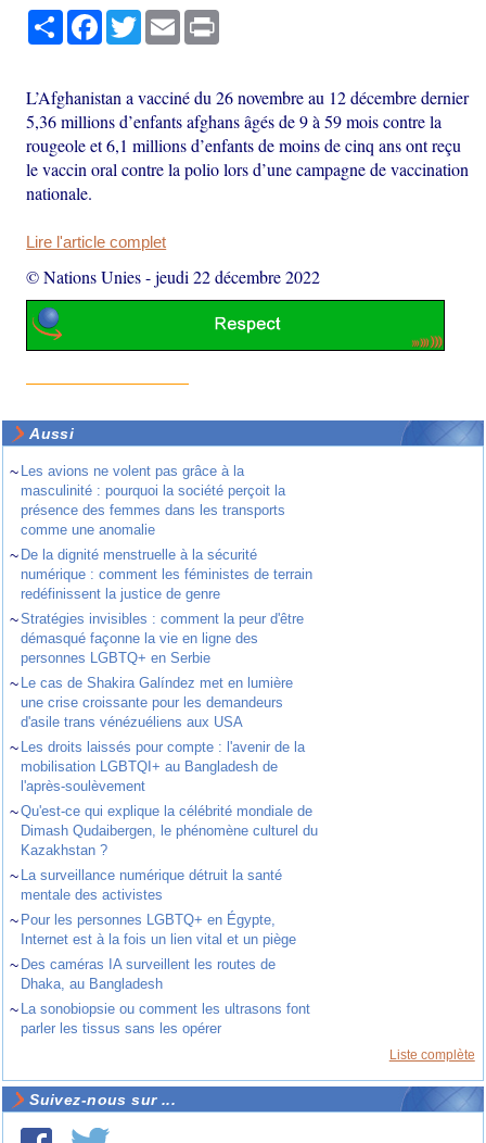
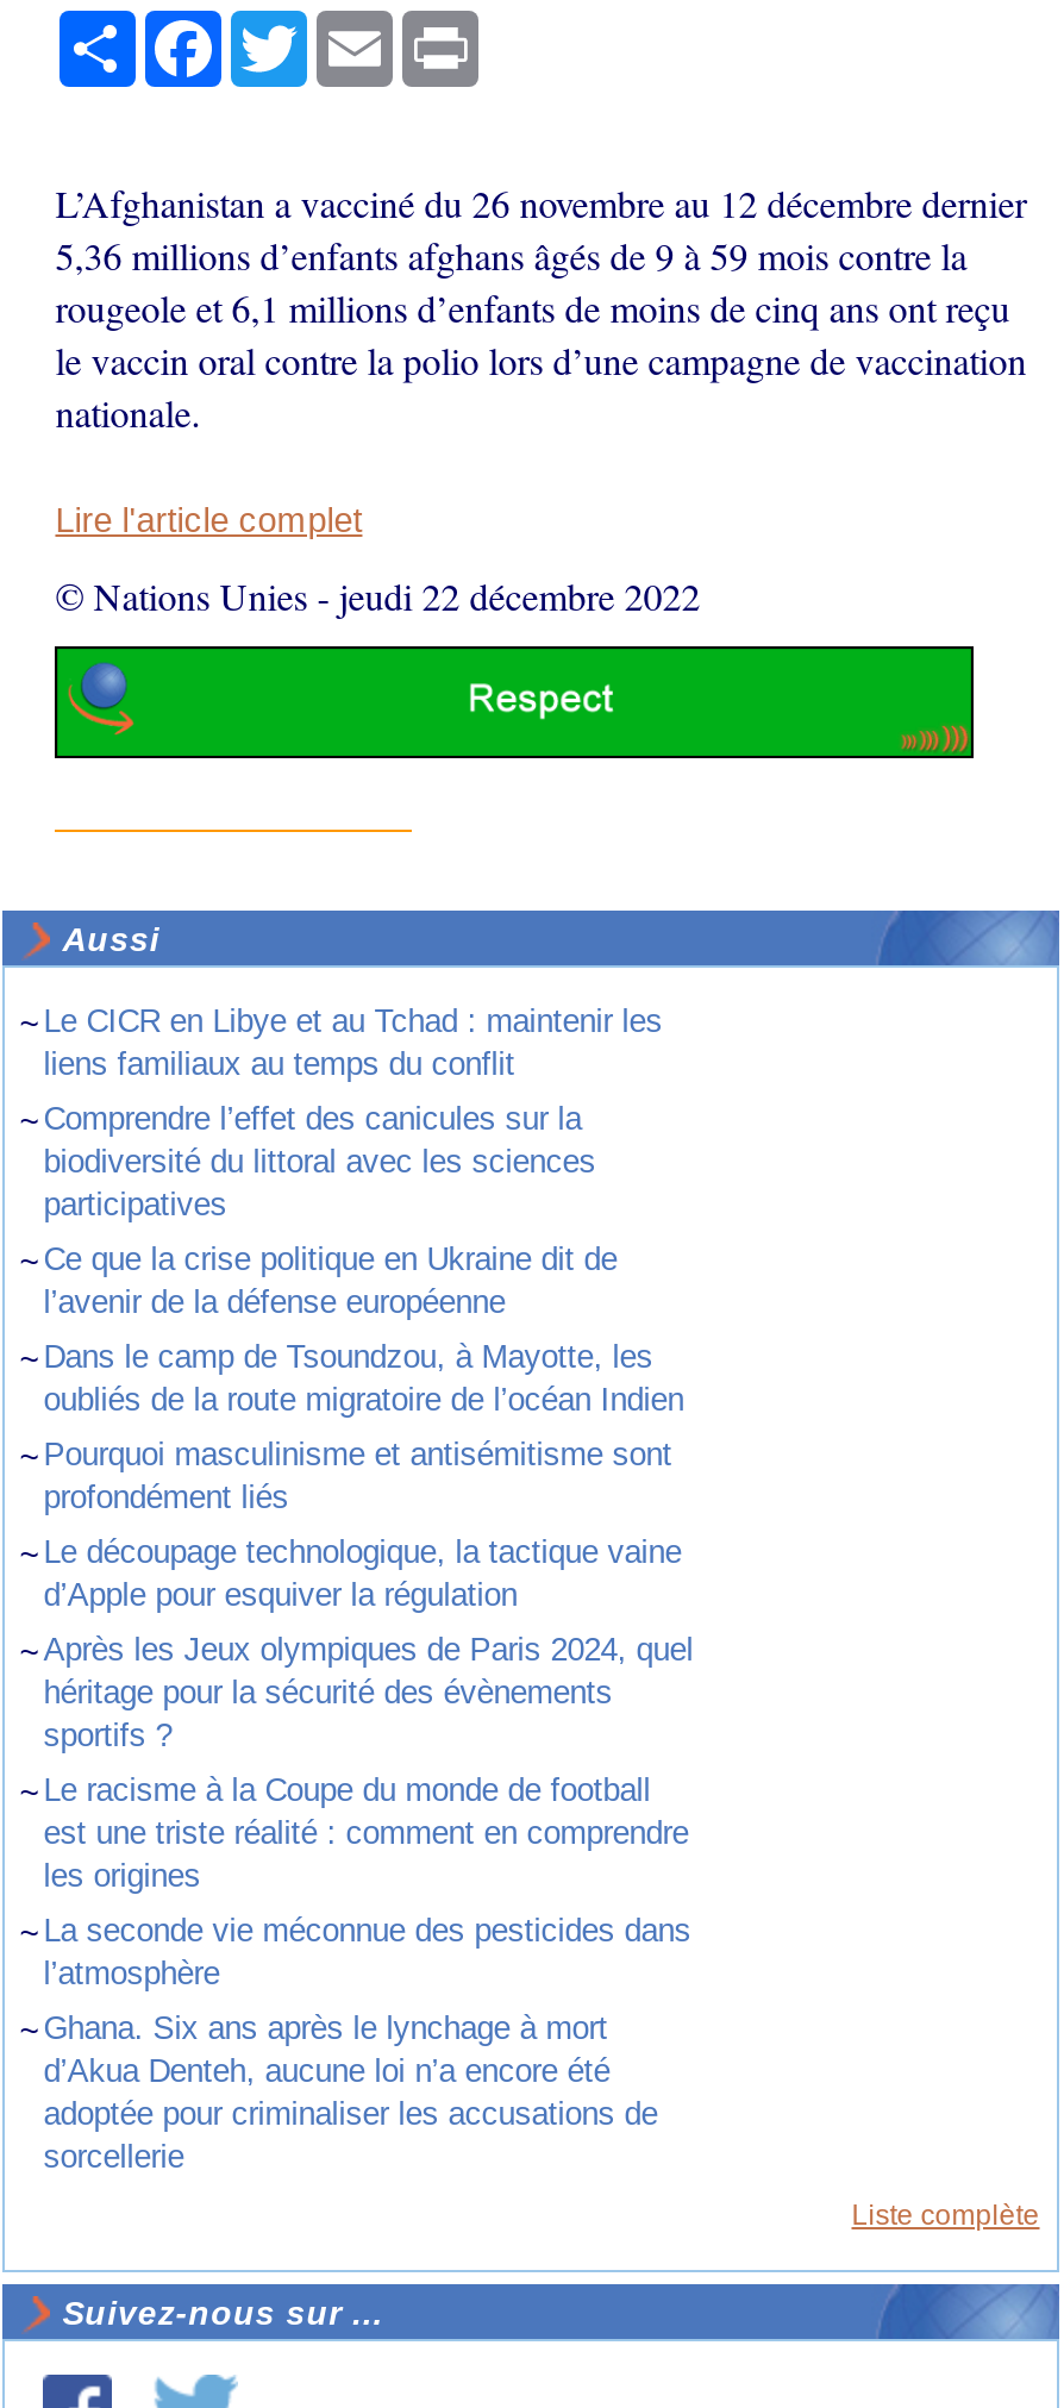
[10,463,286,538] ~ Les avions ne volent pas grâce à la | masculinité : pourquoi la société perçoit la | présence des femmes dans les transports | comme une anomalie -> [20,1005,662,1083] ~ Le CICR en Libye et au Tchad : maintenir les | liens familiaux au temps du conflit
[10,547,313,602] ~ De la dignité menstruelle à la sécurité | numérique : comment les féministes de terrain | redéfinissent la justice de genre -> [20,1102,596,1224] ~ Comprendre l’effet des canicules sur la | biodiversité du littoral avec les sciences | participatives
[10,611,304,667] ~ Stratégies invisibles : comment la peur d'être | démasqué façonne la vie en ligne des | personnes LGBTQ+ en Serbie -> [20,1243,617,1321] ~ Ce que la crise politique en Ukraine dit de | l’avenir de la défense européenne
[10,675,293,731] ~ Le cas de Shakira Galíndez met en lumière | une crise croissante pour les demandeurs | d'asile trans vénézuéliens aux USA -> [20,1340,684,1419] ~ Dans le camp de Tsoundzou, à Mayotte, les | oubliés de la route migratoire de l’océan Indien
[10,739,305,795] ~ Les droits laissés pour compte : l'avenir de la | mobilisation LGBTQI+ au Bangladesh de | l'après-soulèvement -> [20,1438,672,1516] ~ Pourquoi masculinisme et antisémitisme sont | profondément liés
[10,803,318,859] ~ Qu'est-ce qui explique la célébrité mondiale de | Dimash Qudaibergen, le phénomène culturel du | Kazakhstan ? -> [20,1536,681,1614] ~ Le découpage technologique, la tactique vaine | d’Apple pour esquiver la régulation
[10,868,282,903] ~ La surveillance numérique détruit la santé | mentale des activistes -> [20,1633,693,1755] ~ Après les Jeux olympiques de Paris 2024, quel | héritage pour la sécurité des évènements | sportifs ?
[10,912,296,948] ~ Pour les personnes LGBTQ+ en Égypte, | Internet est à la fois un lien vital et un piège -> [20,1774,688,1895] ~ Le racisme à la Coupe du monde de football | est une triste réalité : comment en comprendre | les origines
[10,957,276,993] ~ Des caméras IA surveillent les routes de | Dhaka, au Bangladesh -> [20,1914,691,1993] ~ La seconde vie méconnue des pesticides dans | l’atmosphère
[10,1001,310,1037] ~ La sonobiopsie ou comment les ultrasons font | parler les tissus sans les opérer -> [20,2012,657,2176] ~ Ghana. Six ans après le lynchage à mort | d’Akua Denteh, aucune loi n’a encore été | adoptée pour criminaliser les accusations de | sorcellerie

